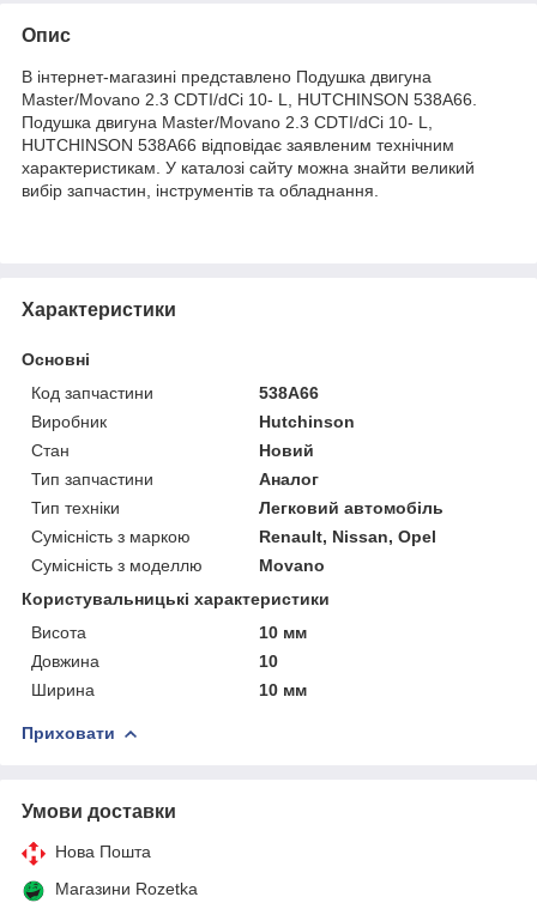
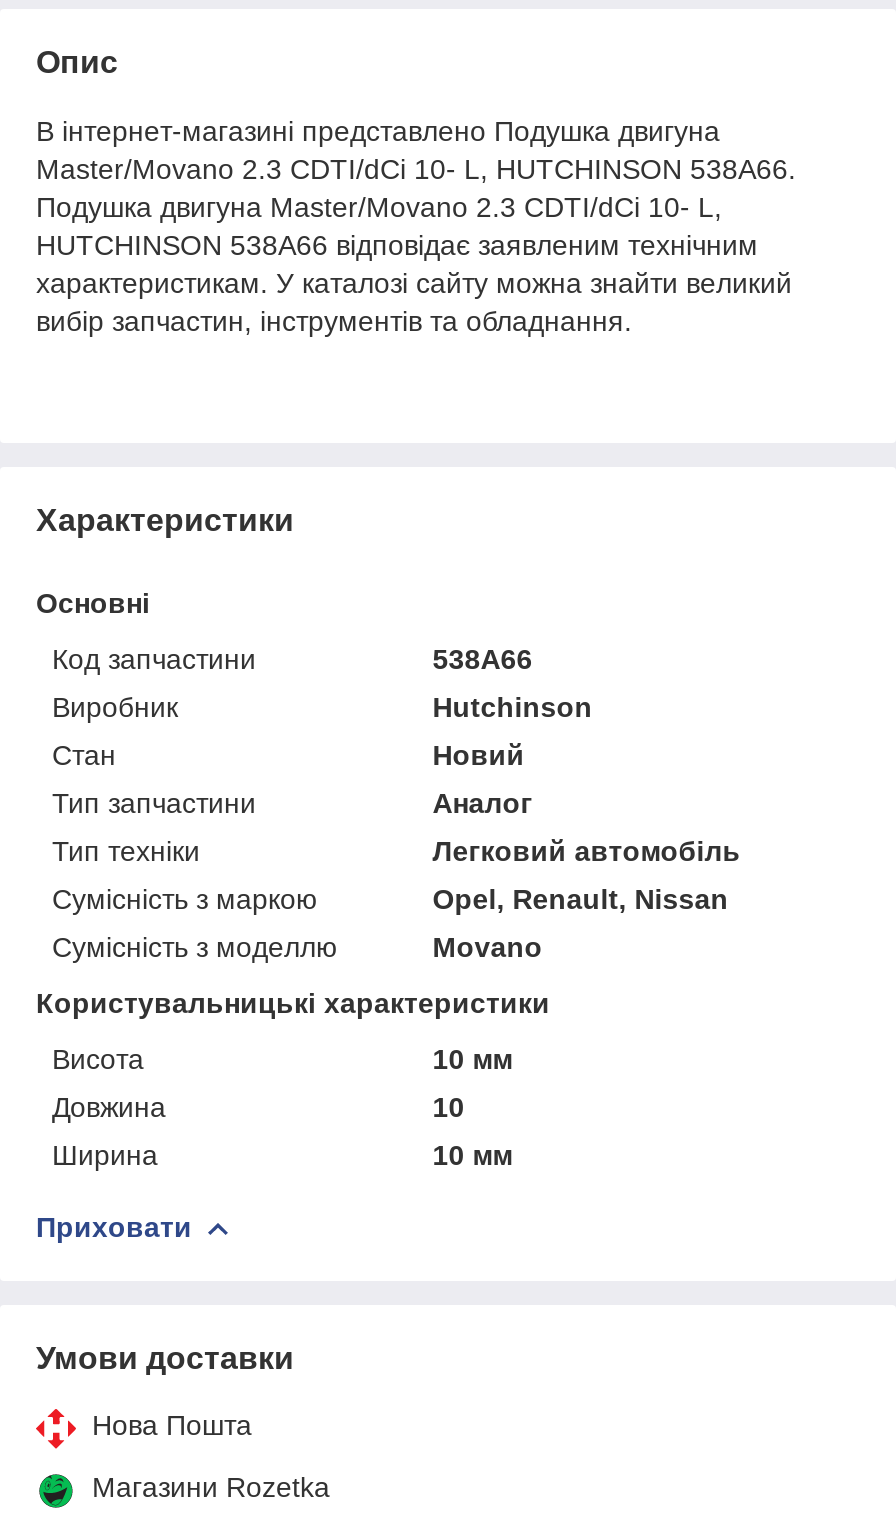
[259,527,437,546] Renault, Nissan, Opel -> [432,883,728,915] Opel, Renault, Nissan

